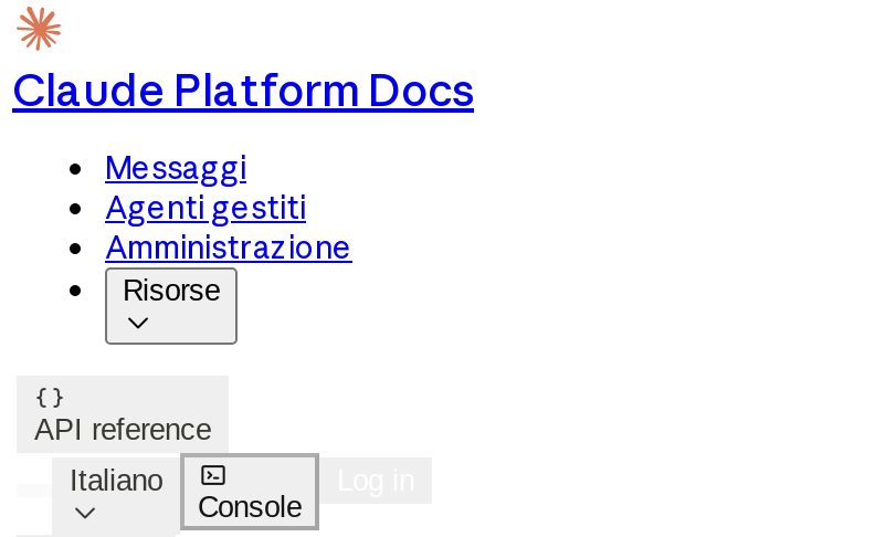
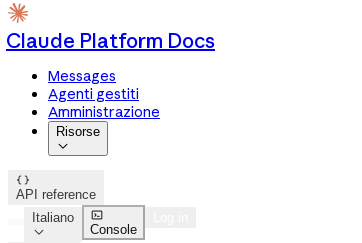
[105,148,246,188] Messaggi -> [48,67,116,85] Messages

